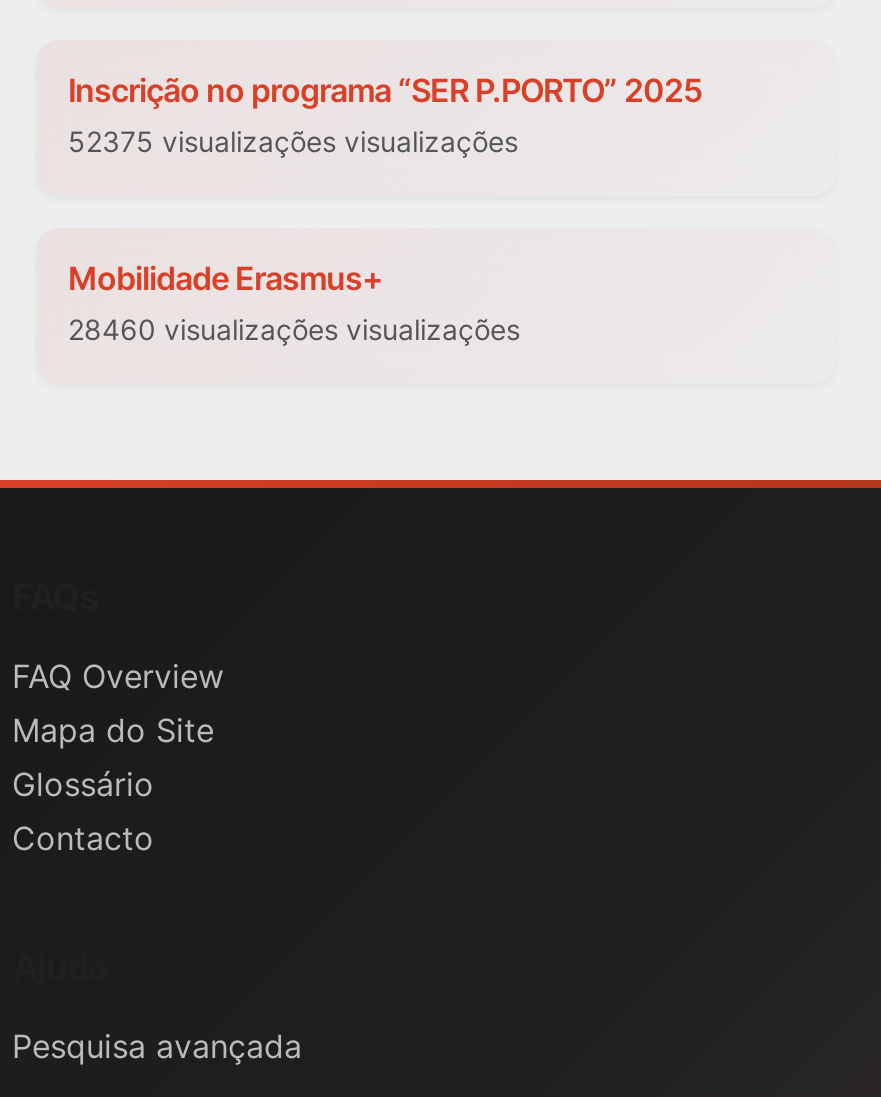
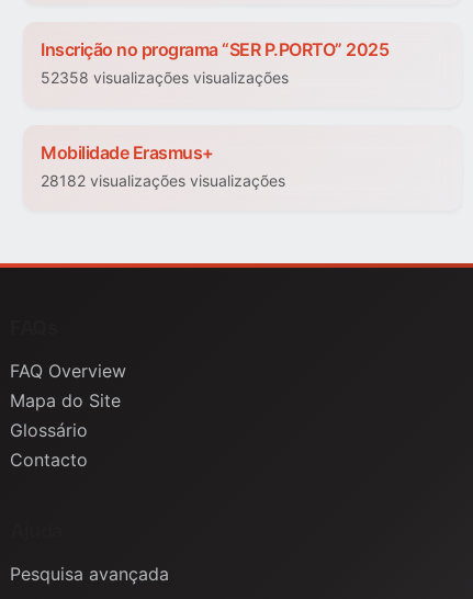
[68,125,518,159] 52375 visualizações visualizações -> [41,69,289,87] 52358 visualizações visualizações
[68,313,520,347] 28460 visualizações visualizações -> [41,172,285,190] 28182 visualizações visualizações

